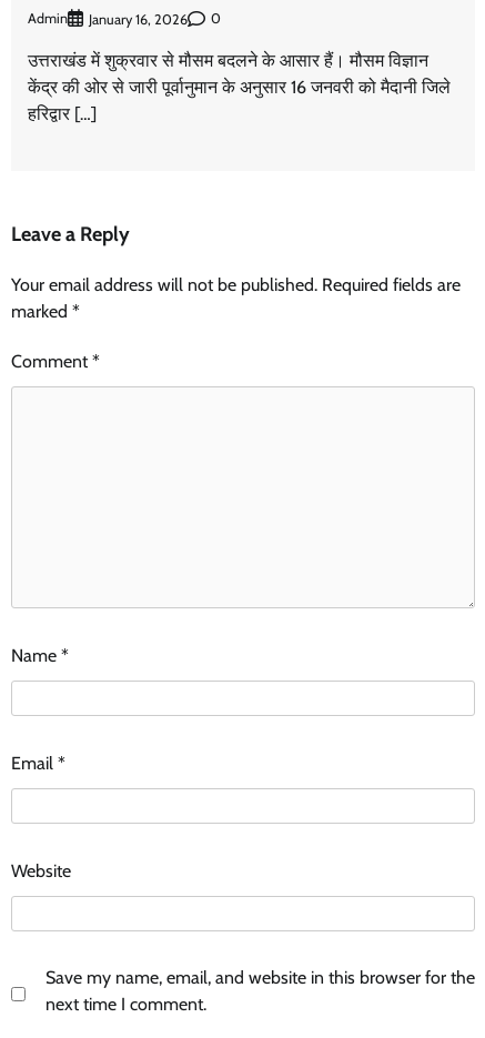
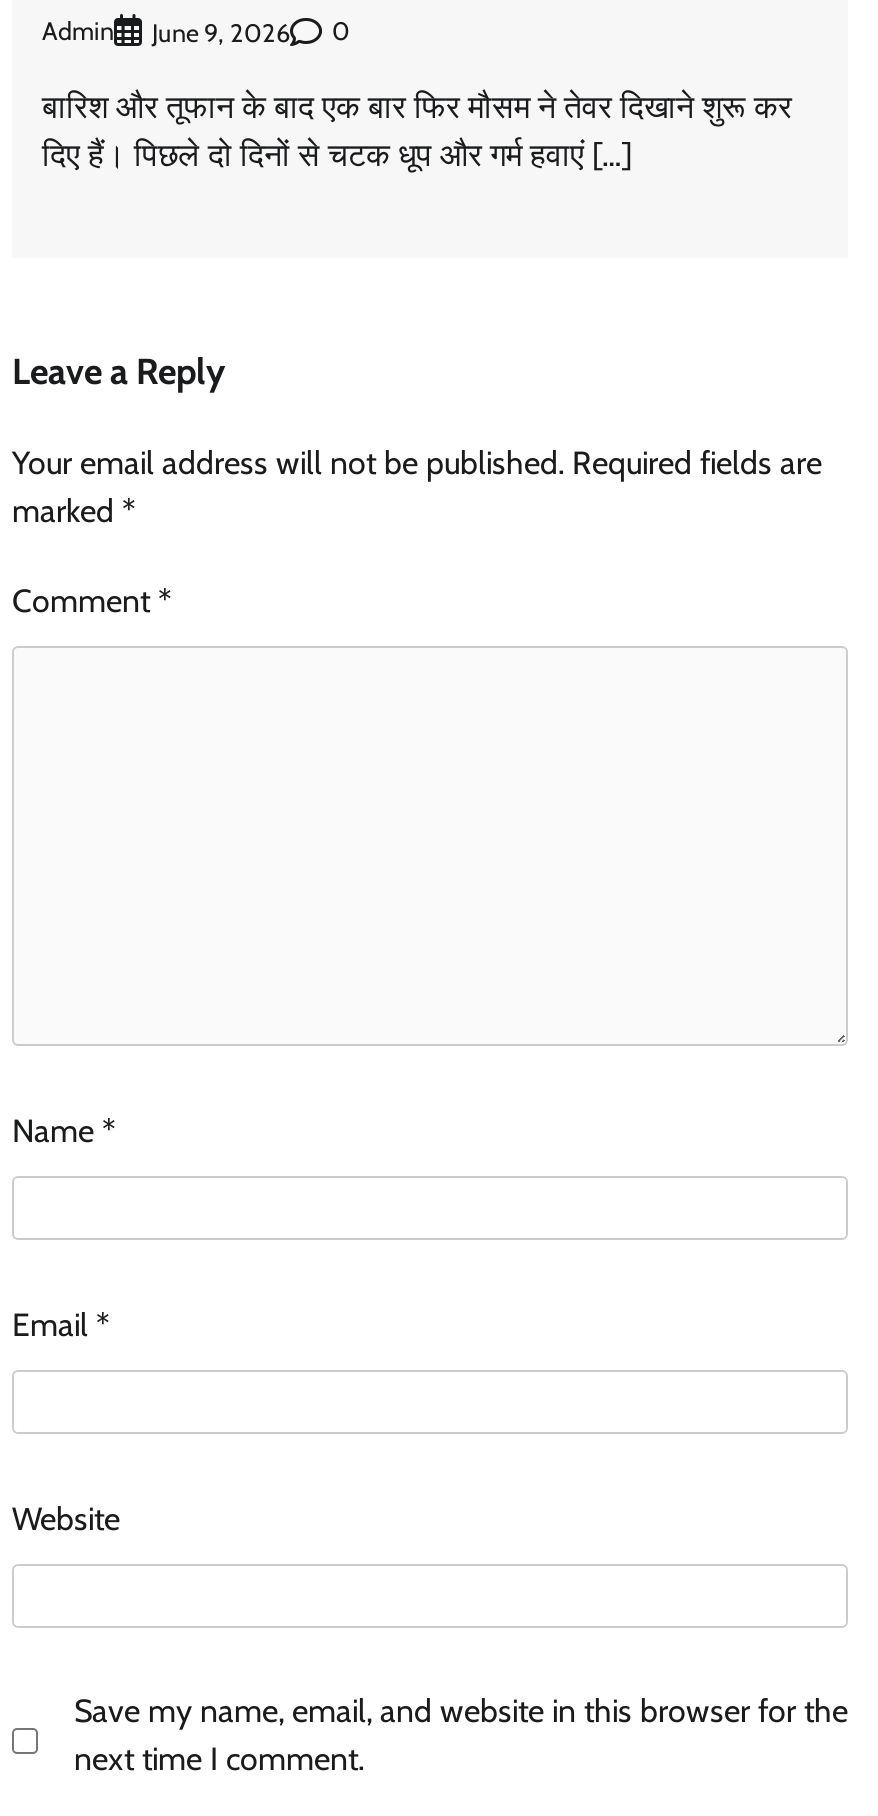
[89,11,188,28] January 16, 2026 -> [152,18,290,48] June 9, 2026
[28,50,451,124] उत्तराखंड में शुक्रवार से मौसम बदलने के आसार हैं। मौसम विज्ञान | केंद्र की ओर से जारी पूर्वानुमान के अनुसार 16 जनवरी को मैदानी जिले | हरिद्वार […] -> [42,88,792,174] बारिश और तूफान के बाद एक बार फिर मौसम ने तेवर दिखाने शुरू कर | दिए हैं। पिछले दो दिनों से चटक धूप और गर्म हवाएं […]

